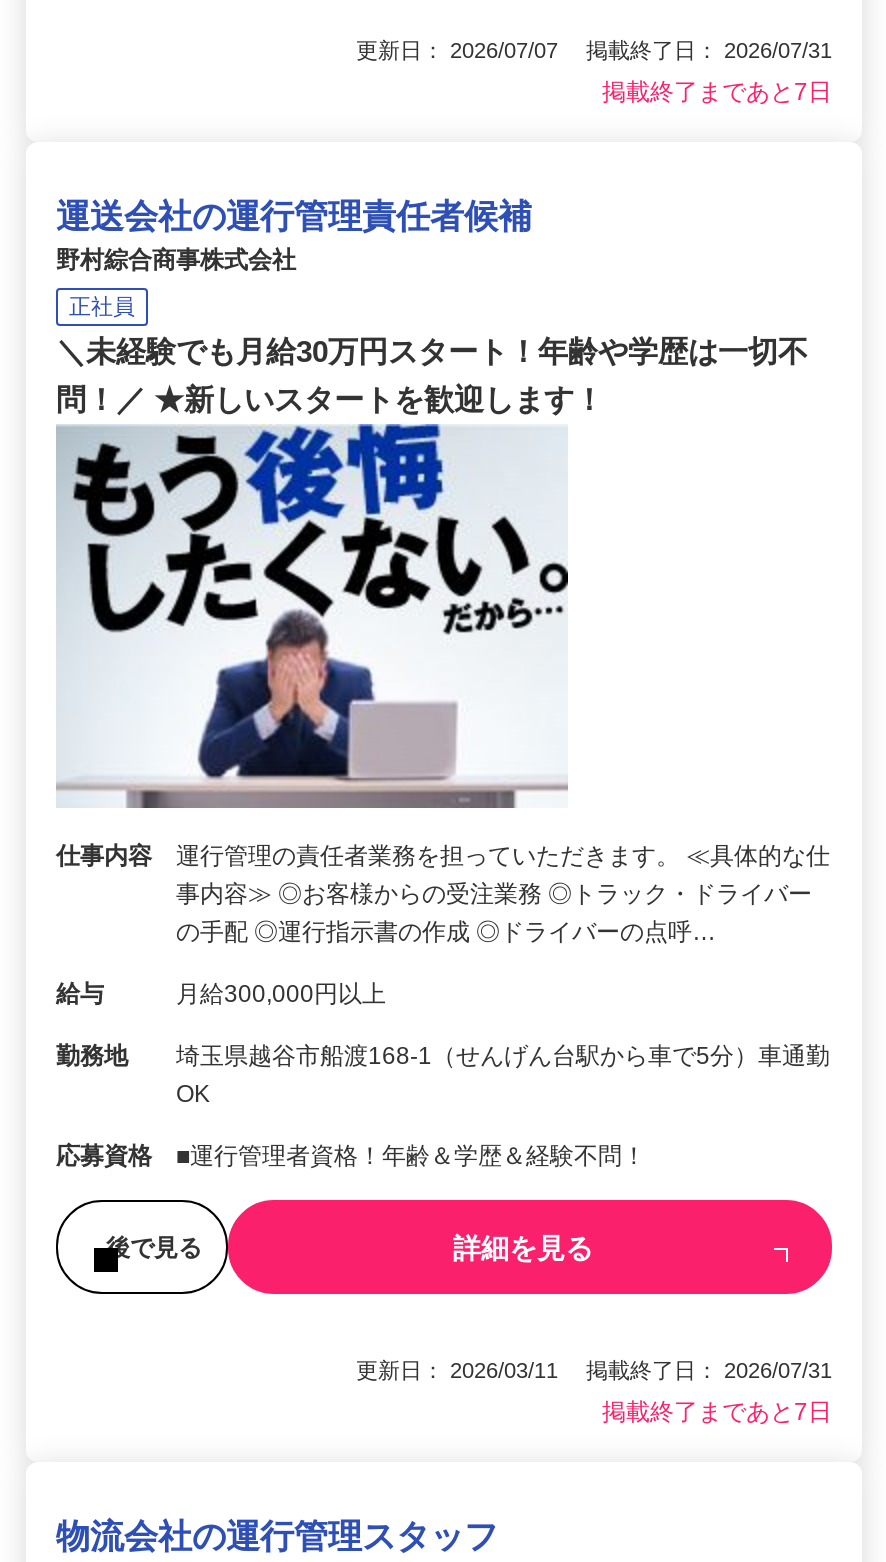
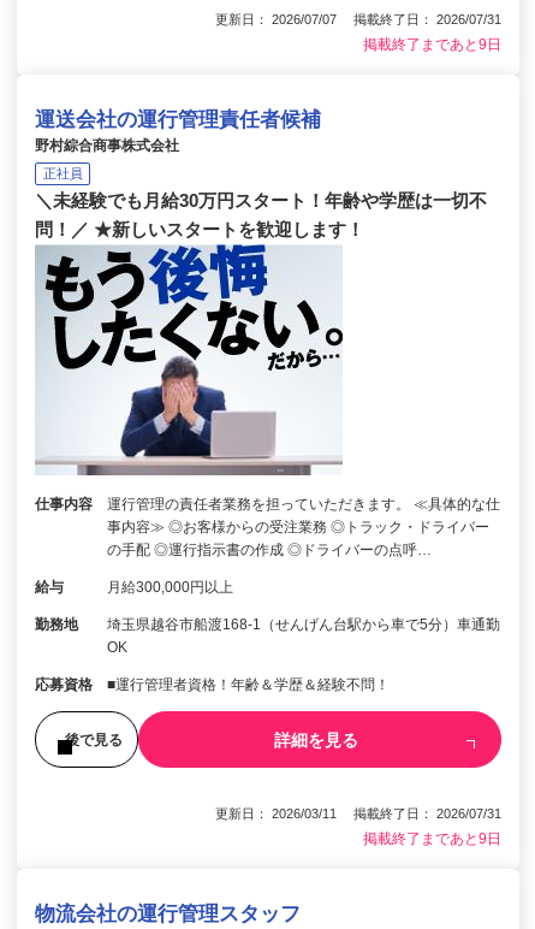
[602,79,832,107] 掲載終了まであと7日 -> [363,37,501,53] 掲載終了まであと9日
[602,1398,832,1426] 掲載終了まであと7日 -> [363,830,501,847] 掲載終了まであと9日

